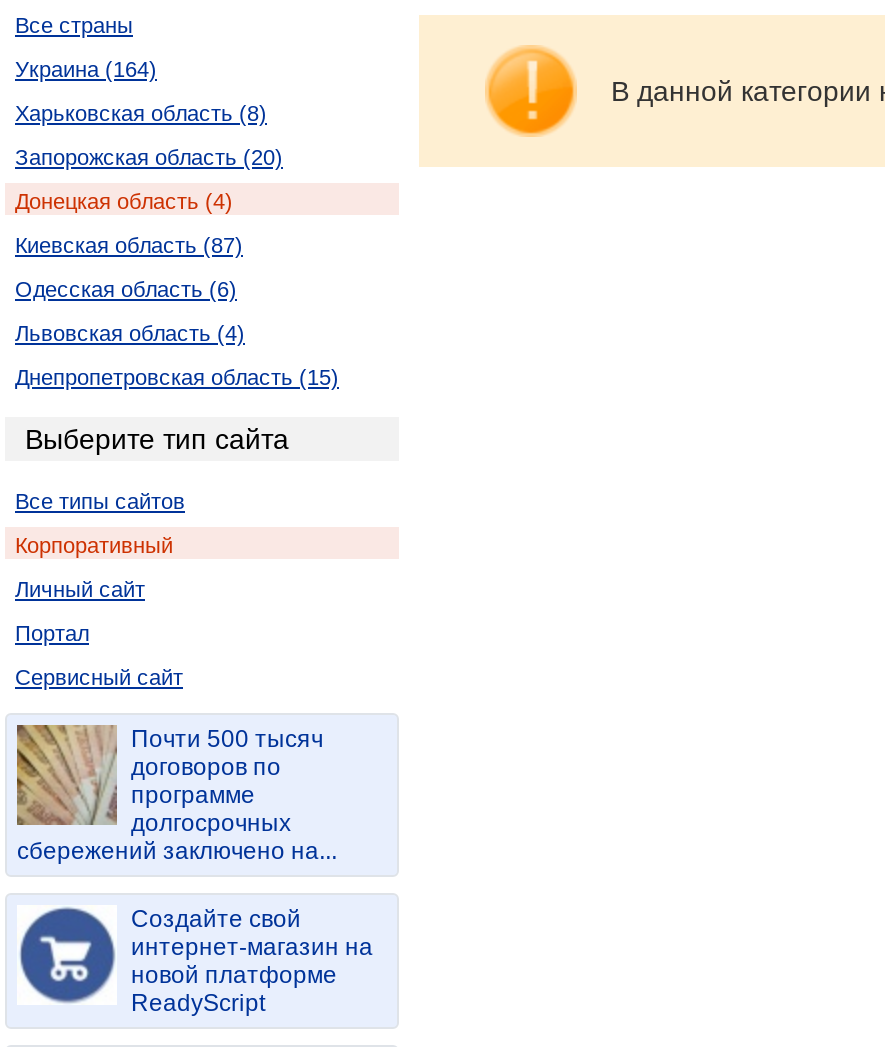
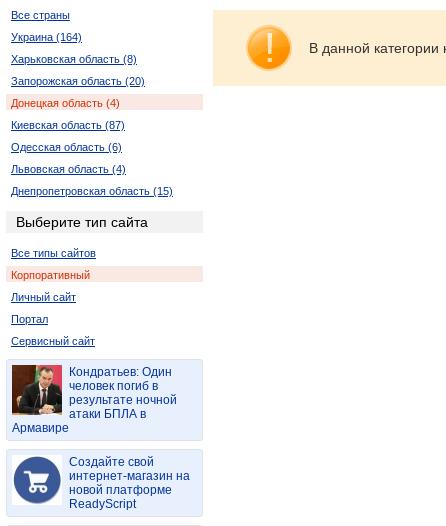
[15,723,337,865] [image] | Почти 500 тысяч | договоров по | программе | долгосрочных | сбережений заключено на... -> [11,364,177,435] [image] | Кондратьев: Один | человек погиб в | результате ночной | атаки БПЛА в | Армавире

